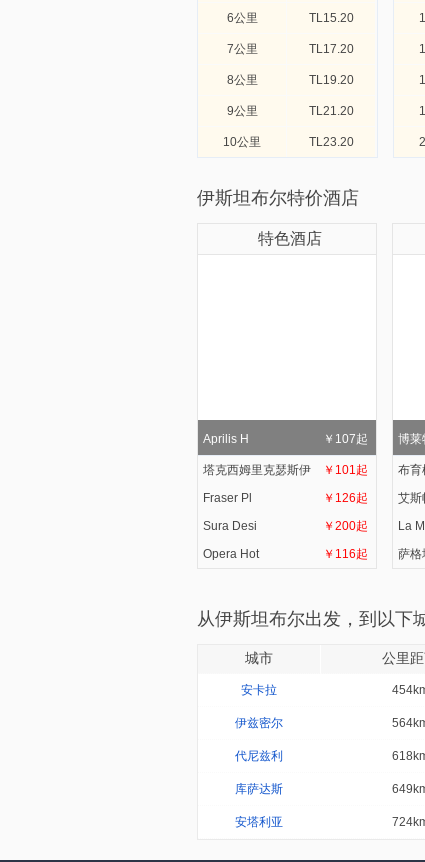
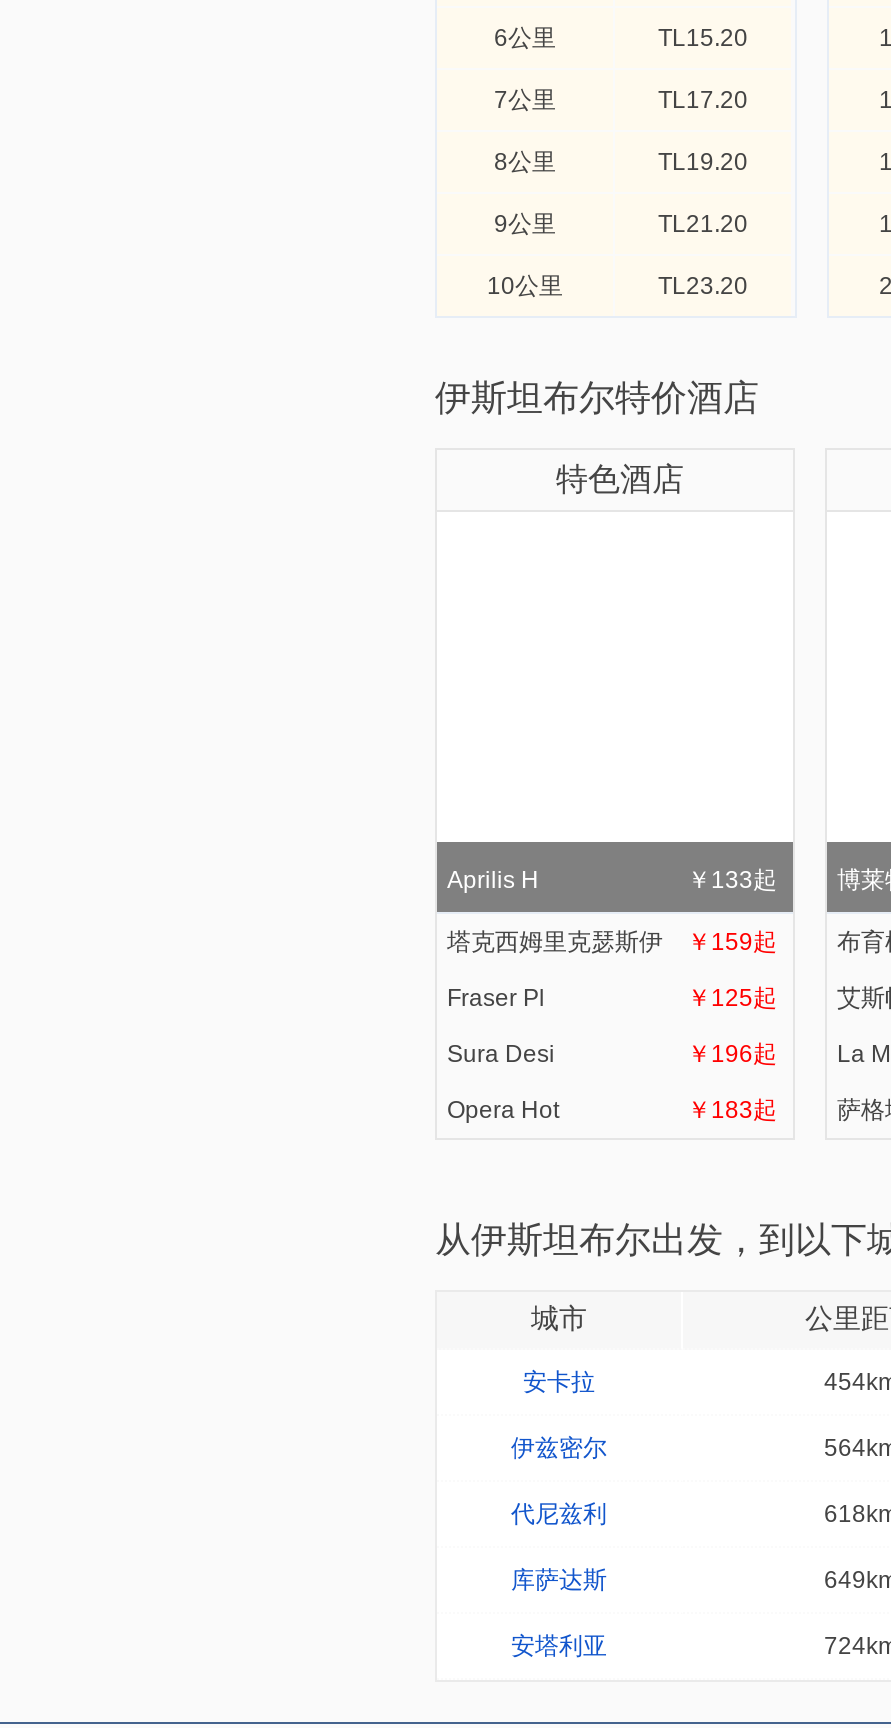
[323,432,368,446] ￥107起 -> [687,866,777,894] ￥133起
[203,463,368,477] 塔克西姆里克瑟斯伊 ￥101起 -> [447,928,777,956] 塔克西姆里克瑟斯伊 ￥159起
[323,491,368,505] ￥126起 -> [687,984,777,1012] ￥125起
[323,519,368,533] ￥200起 -> [687,1040,777,1068] ￥196起
[323,547,368,561] ￥116起 -> [687,1096,777,1124] ￥183起

